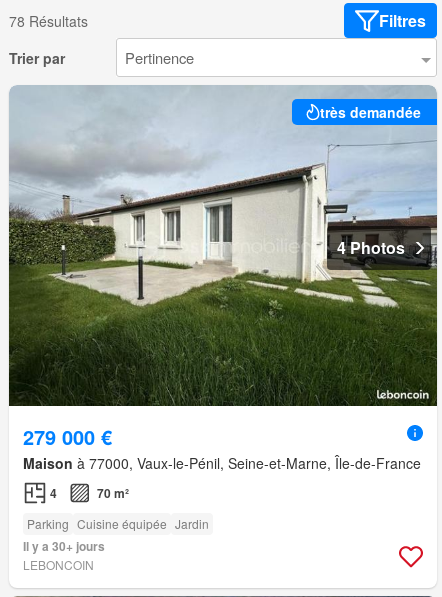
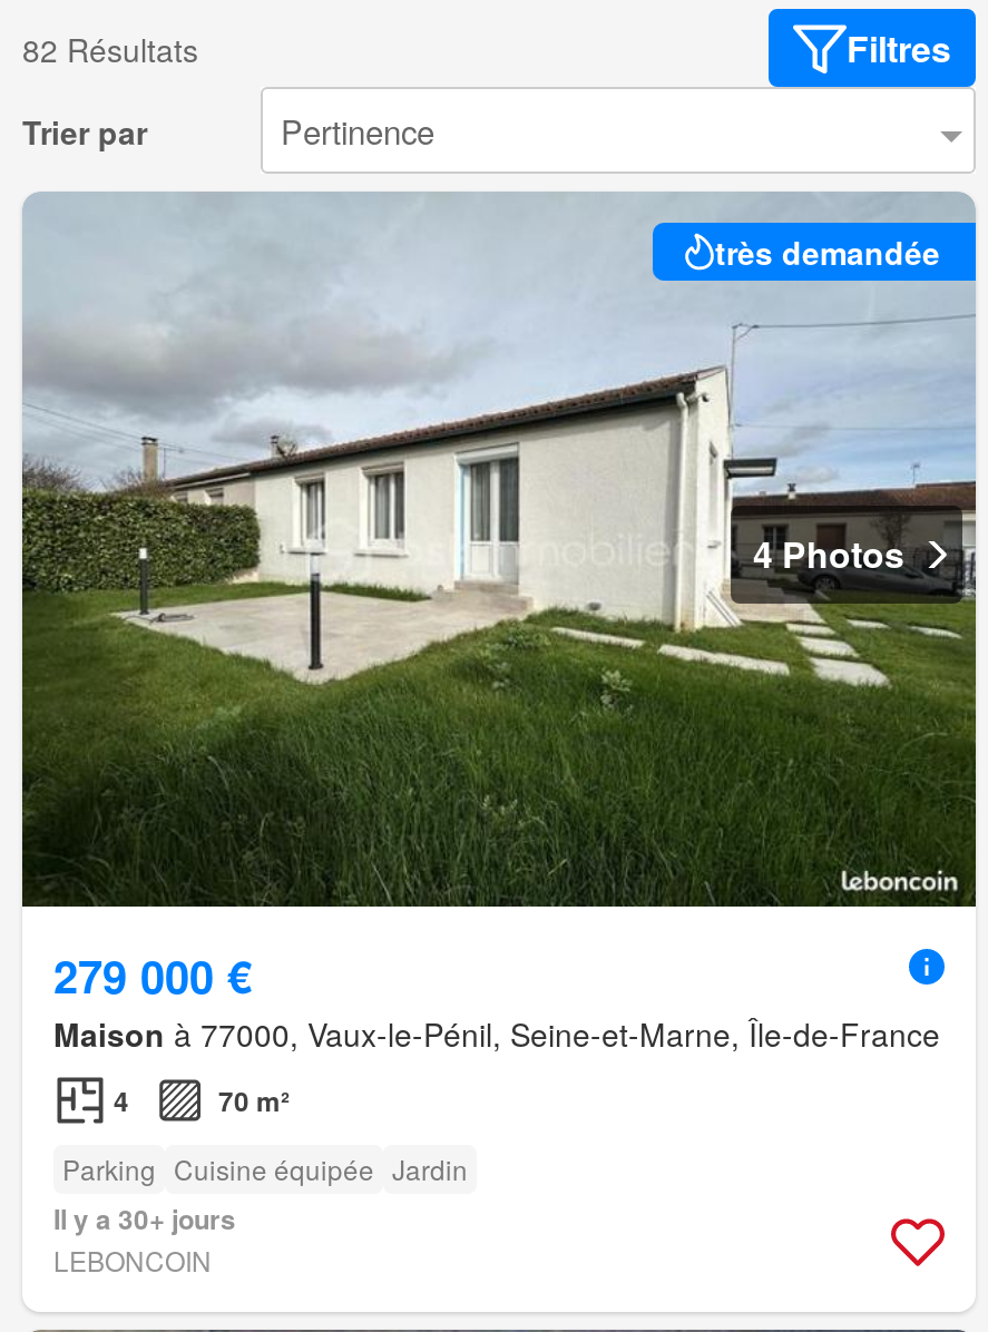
[9,11,88,31] 78 Résultats -> [22,27,198,71] 82 Résultats

